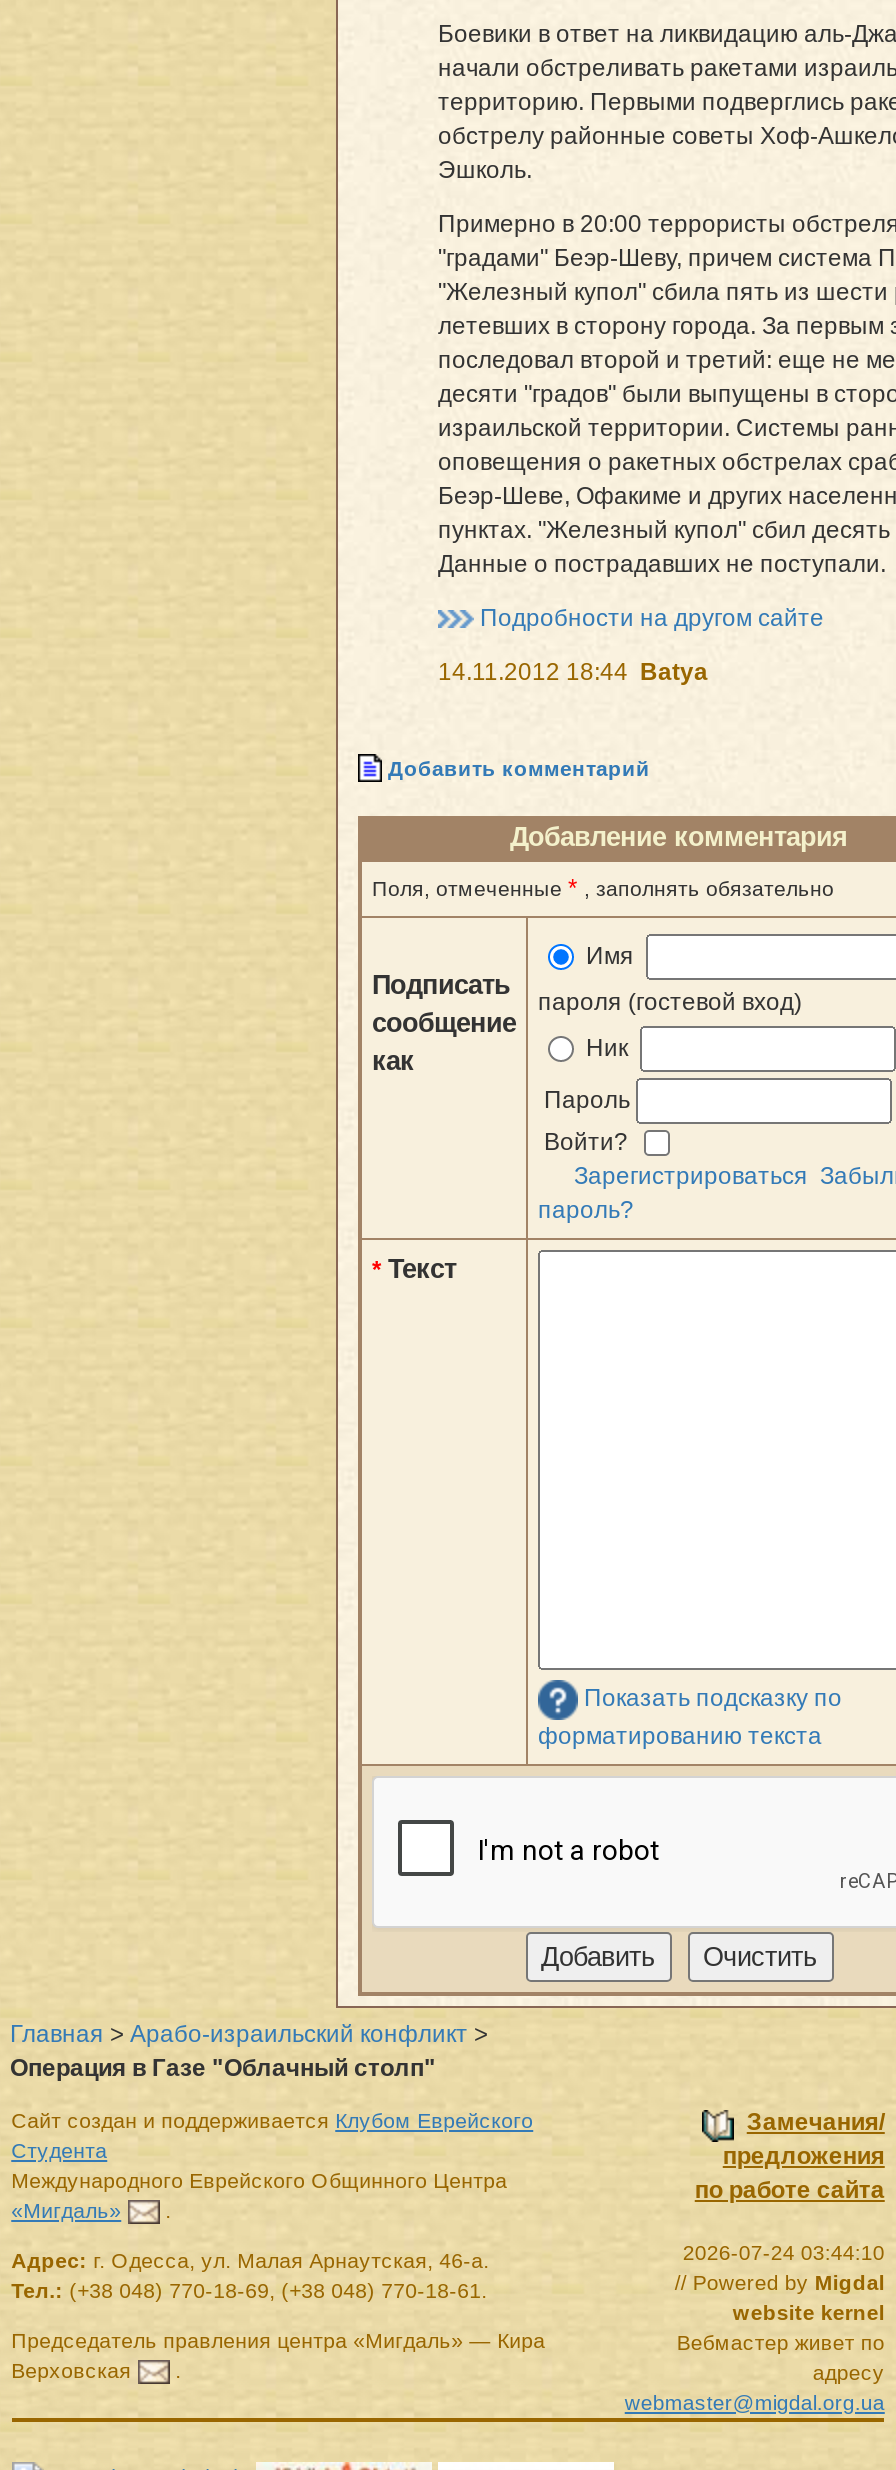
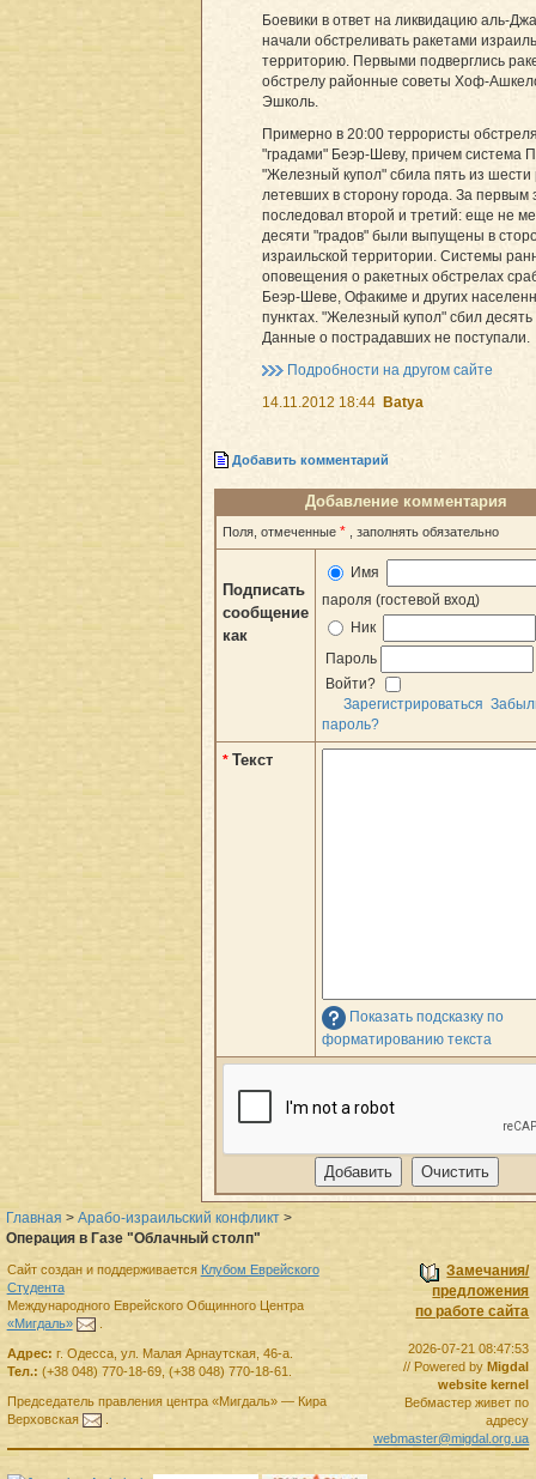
[683,2240,885,2264] 2026-07-24 03:44:10 -> [408,1341,529,1355] 2026-07-21 08:47:53

